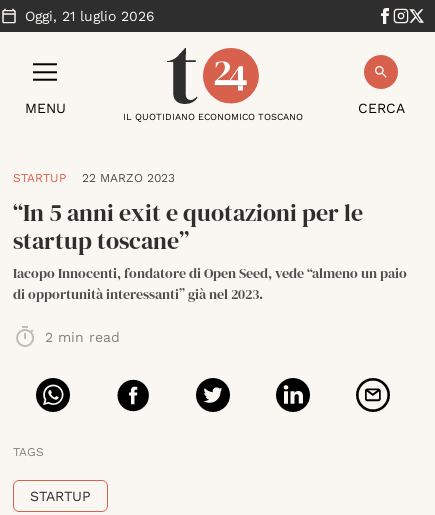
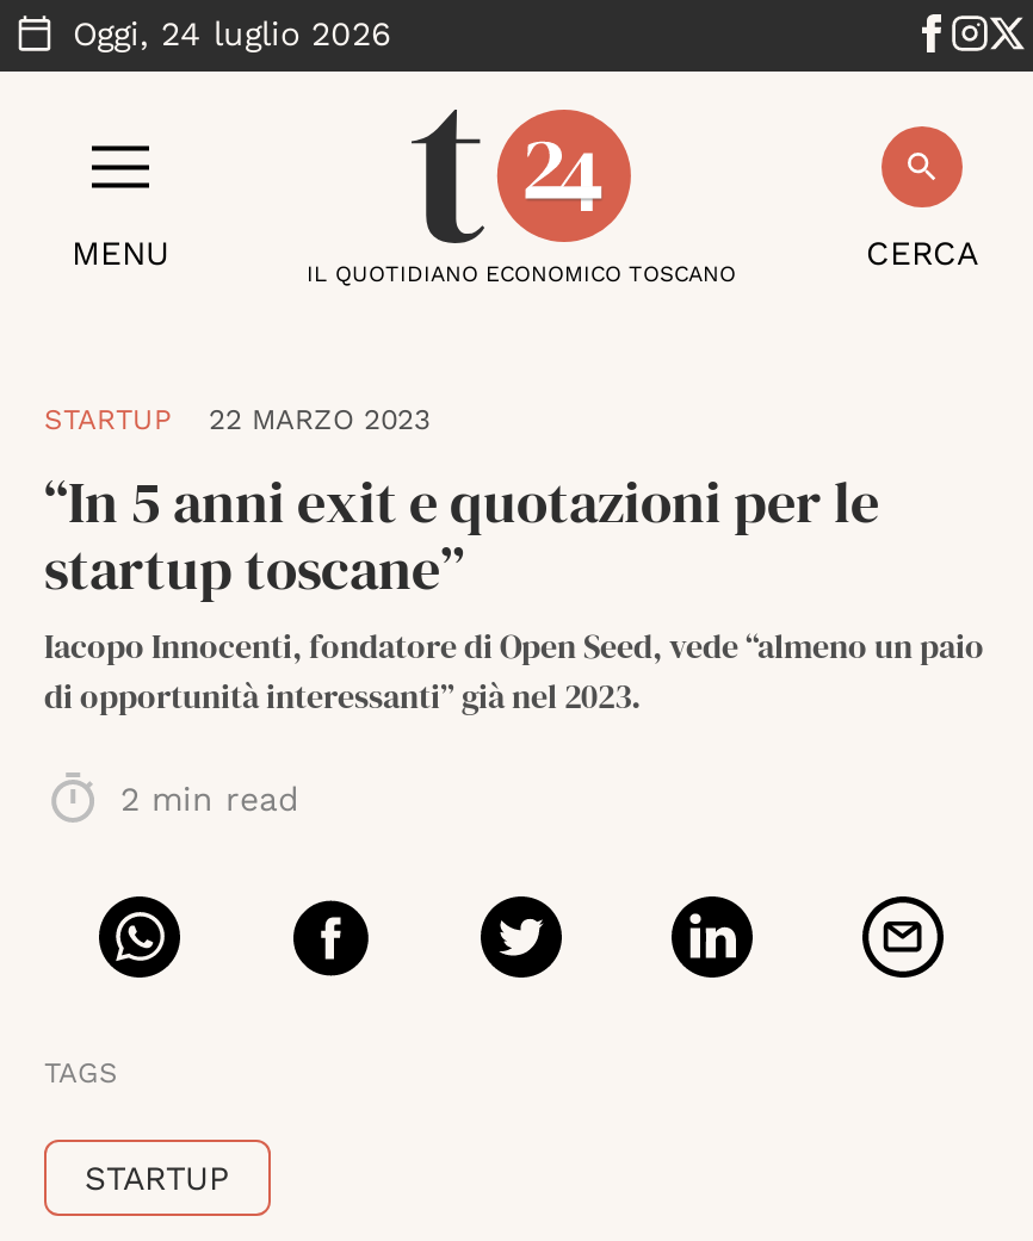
[25,8,155,24] Oggi, 21 luglio 2026 -> [73,14,392,52] Oggi, 24 luglio 2026

